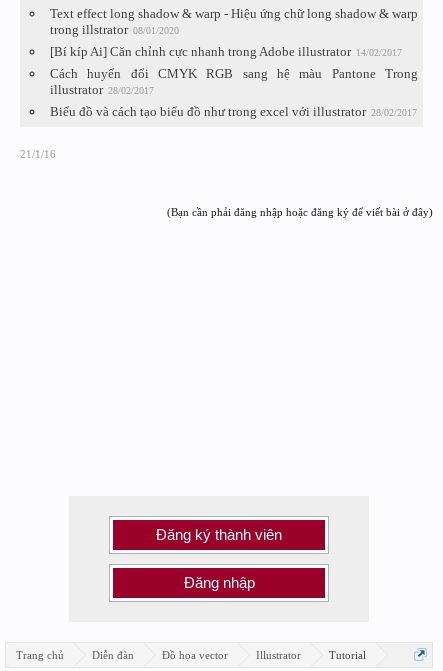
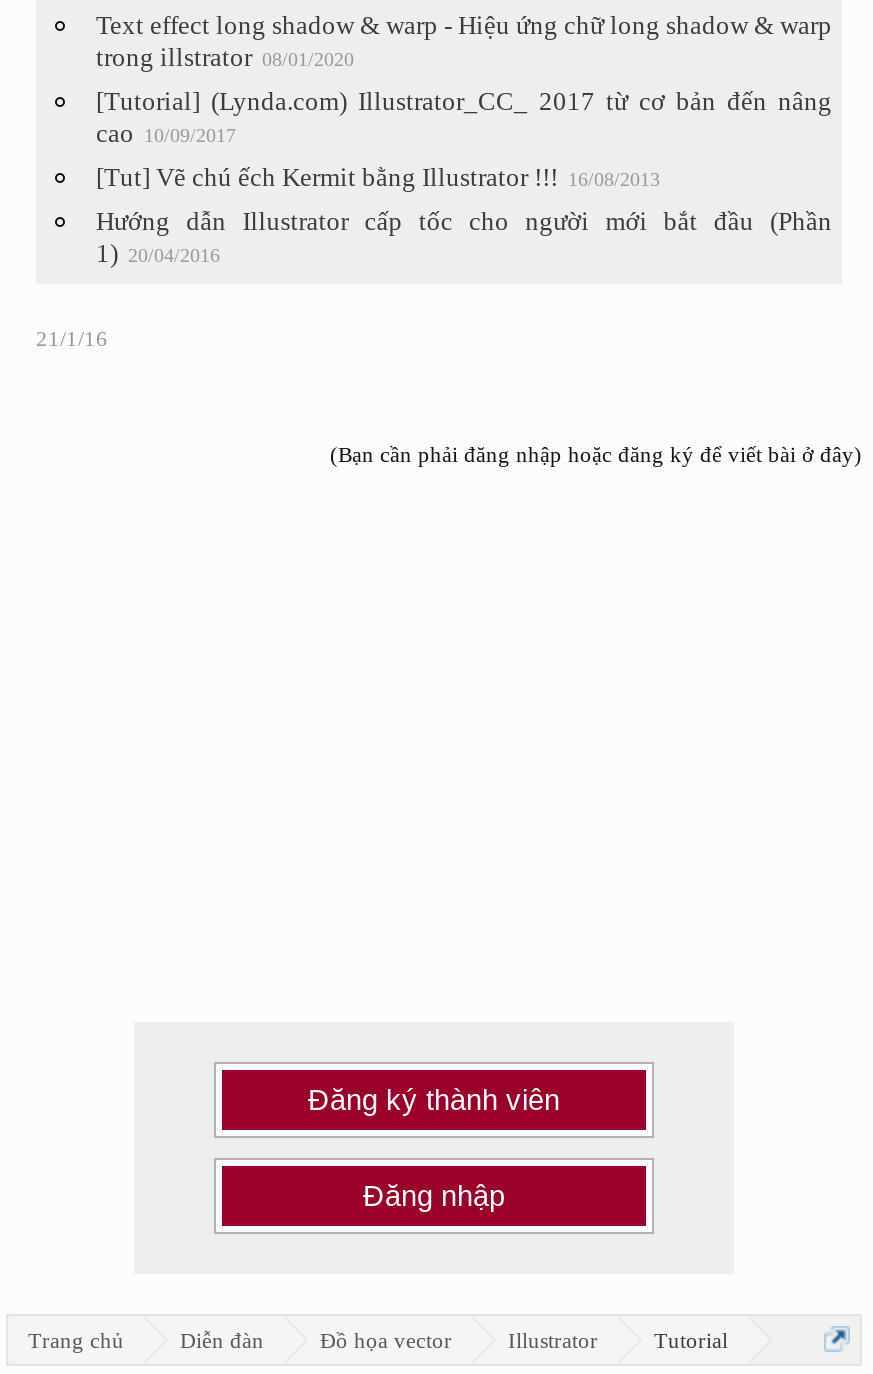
[50,44,402,59] [Bí kíp Ai] Căn chỉnh cực nhanh trong Adobe illustrator 14/02/2017 -> [96,85,832,147] [Tutorial] (Lynda.com) Illustrator_CC_ 2017 từ cơ bản đến nâng | cao 10/09/2017
[50,66,418,97] Cách huyển đổi CMYK RGB sang hệ màu Pantone Trong | illustrator 28/02/2017 -> [96,161,660,191] [Tut] Vẽ chú ếch Kermit bằng Illustrator !!! 16/08/2013
[50,104,417,119] Biểu đồ và cách tạo biểu đồ như trong excel với illustrator 28/02/2017 -> [96,205,832,267] Hướng dẫn Illustrator cấp tốc cho người mới bắt đầu (Phần | 1) 20/04/2016

